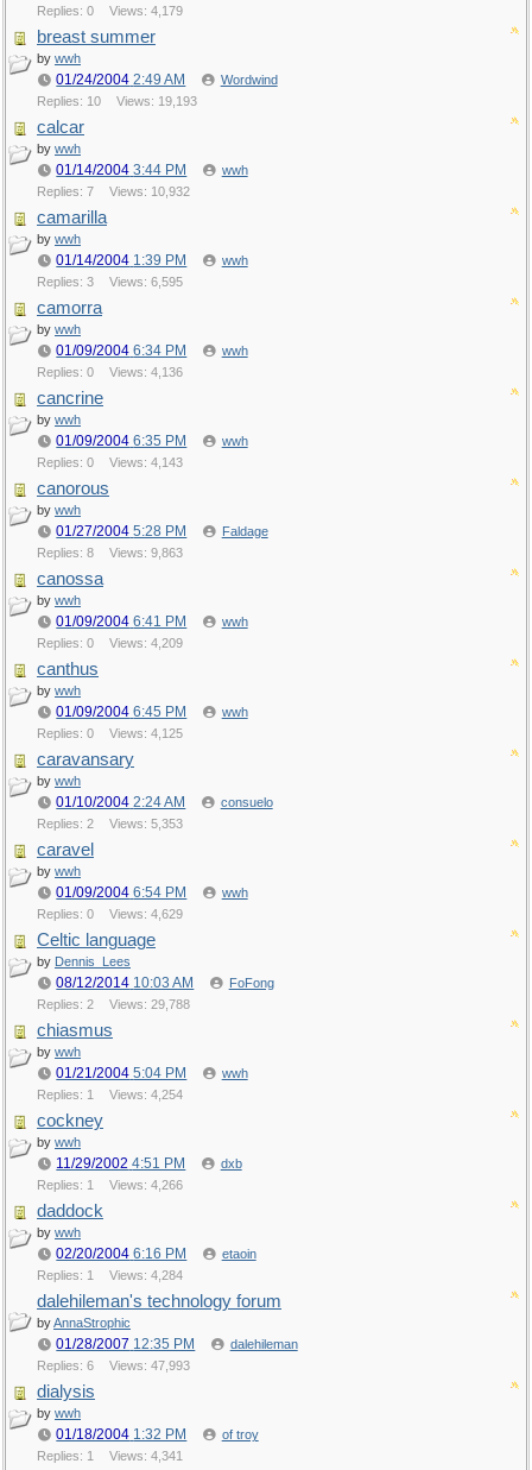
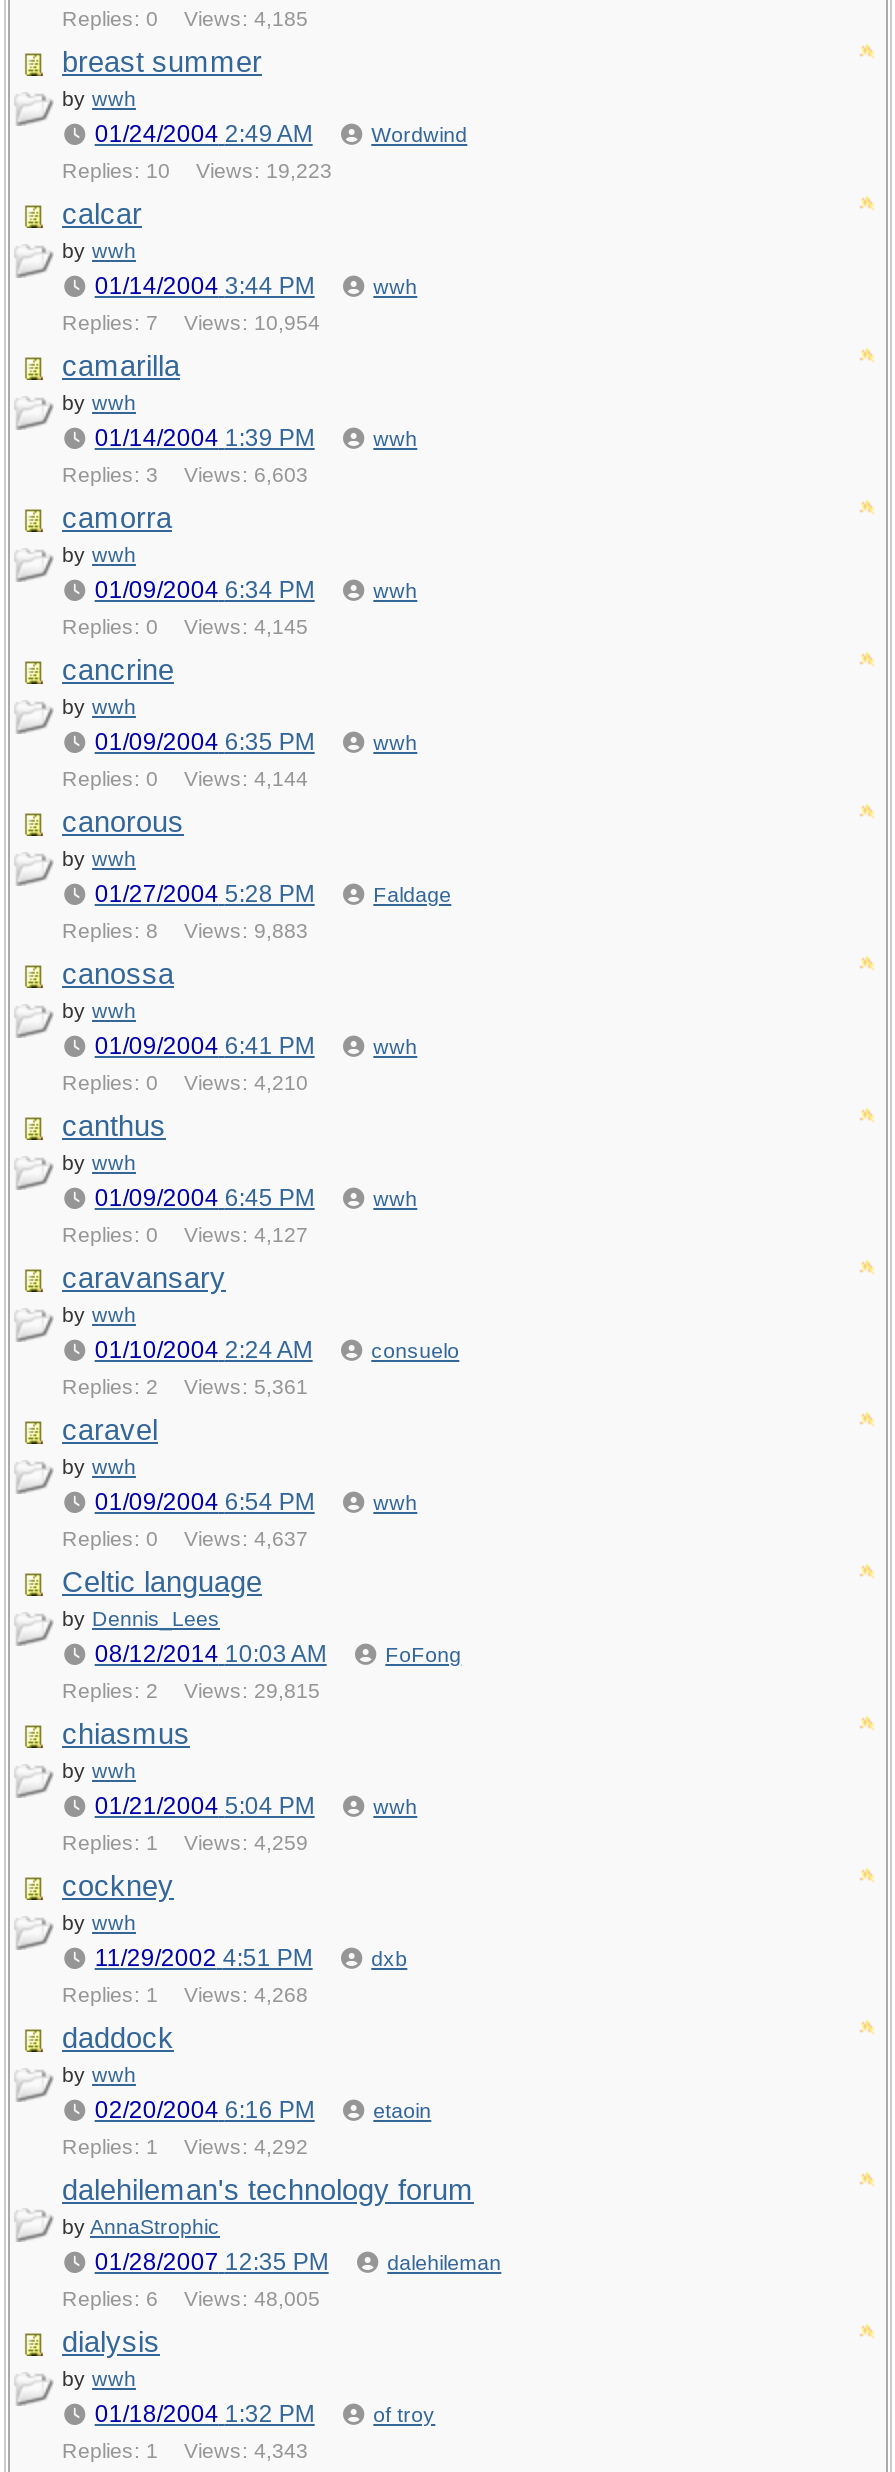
[37,4,183,18] Replies: 0 Views: 4,179 -> [62,6,308,30] Replies: 0 Views: 4,185
[37,94,197,108] Replies: 10 Views: 19,193 -> [62,158,332,182] Replies: 10 Views: 19,223
[37,184,190,198] Replies: 7 Views: 10,932 -> [62,310,320,334] Replies: 7 Views: 10,954
[37,275,183,289] Replies: 3 Views: 6,595 -> [62,462,308,486] Replies: 3 Views: 6,603
[37,365,183,379] Replies: 0 Views: 4,136 -> [62,614,308,638] Replies: 0 Views: 4,145
[37,455,183,469] Replies: 0 Views: 4,143 -> [62,766,308,790] Replies: 0 Views: 4,144
[37,545,183,560] Replies: 8 Views: 9,863 -> [62,918,308,942] Replies: 8 Views: 9,883
[37,636,183,650] Replies: 0 Views: 4,209 -> [62,1070,308,1094] Replies: 0 Views: 4,210
[37,726,183,740] Replies: 0 Views: 4,125 -> [62,1222,308,1246] Replies: 0 Views: 4,127
[37,816,183,831] Replies: 2 Views: 5,353 -> [62,1374,308,1398] Replies: 2 Views: 5,361
[37,907,183,921] Replies: 0 Views: 4,629 -> [62,1526,308,1550] Replies: 0 Views: 4,637
[37,997,190,1011] Replies: 2 Views: 29,788 -> [62,1678,320,1702] Replies: 2 Views: 29,815
[37,1087,183,1102] Replies: 1 Views: 4,254 -> [62,1830,308,1854] Replies: 1 Views: 4,259
[37,1178,183,1192] Replies: 1 Views: 4,266 -> [62,1982,308,2006] Replies: 1 Views: 4,268
[37,1268,183,1282] Replies: 1 Views: 4,284 -> [62,2134,308,2158] Replies: 1 Views: 4,292
[37,1358,190,1373] Replies: 6 Views: 47,993 -> [62,2286,320,2310] Replies: 6 Views: 48,005
[37,1449,183,1463] Replies: 1 Views: 4,341 -> [62,2438,308,2462] Replies: 1 Views: 4,343

